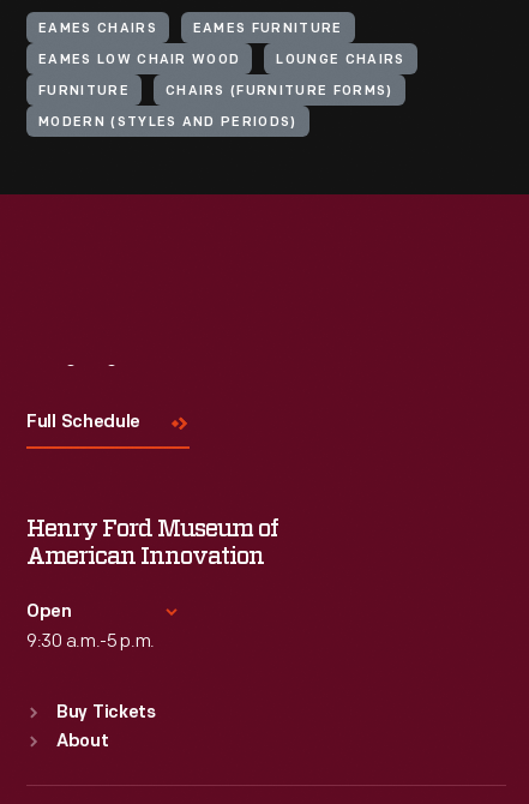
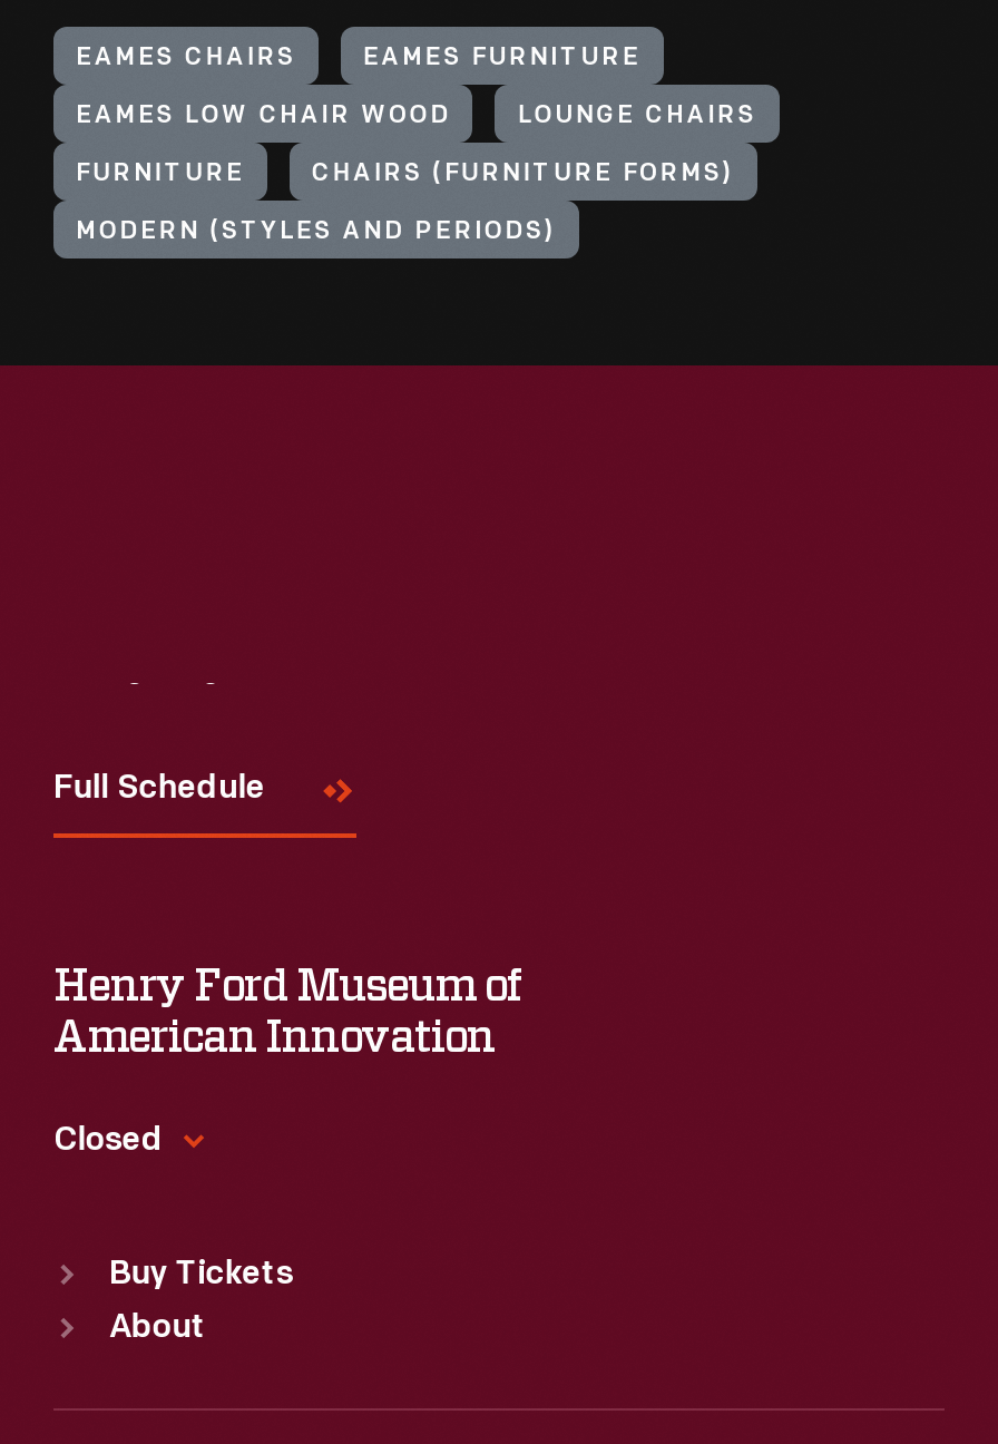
[26,604,155,653] Open | 9:30 a.m.-5 p.m. -> [53,1125,163,1159] Closed

